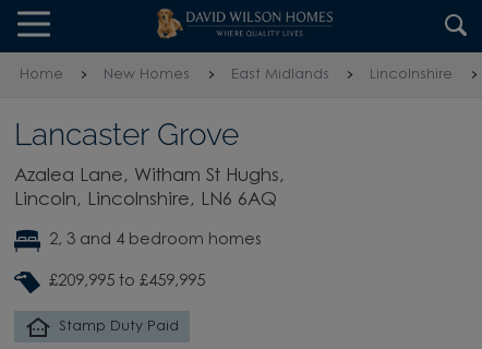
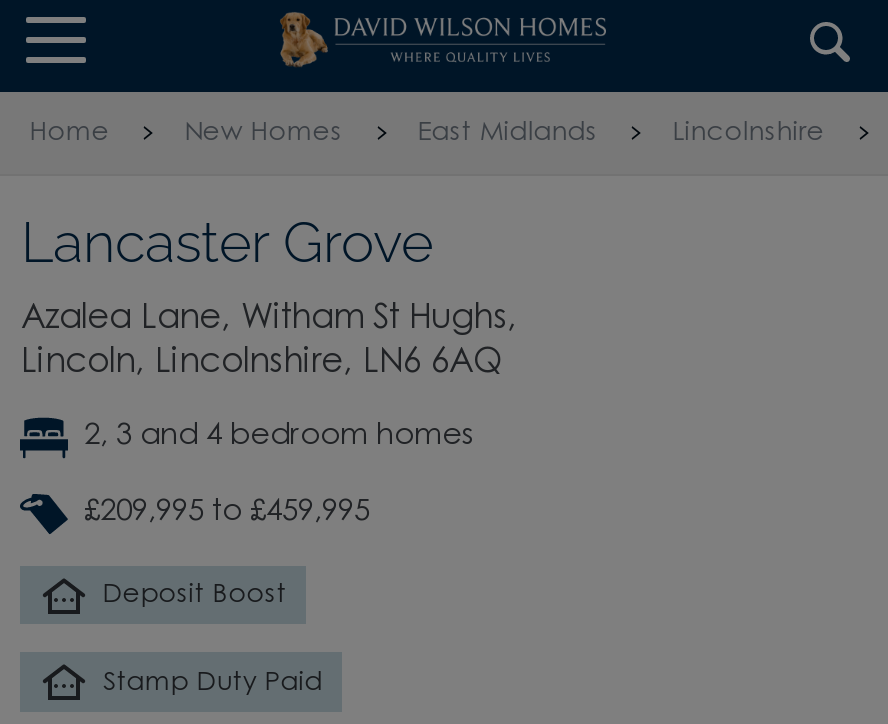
none -> [103,582,287,608] Deposit Boost

